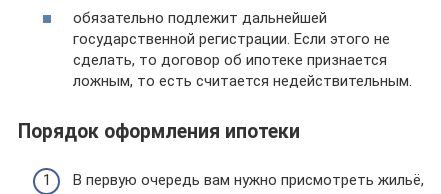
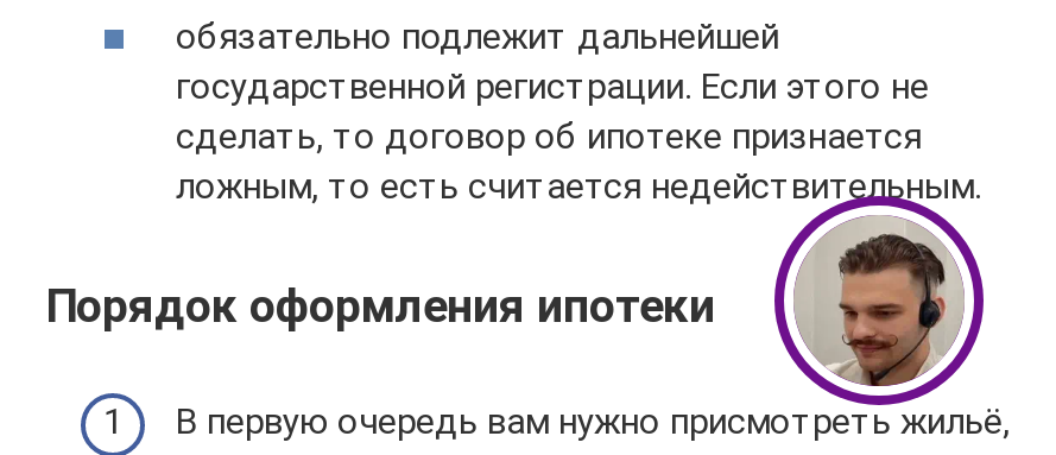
none -> [772,213,986,393] [image]

